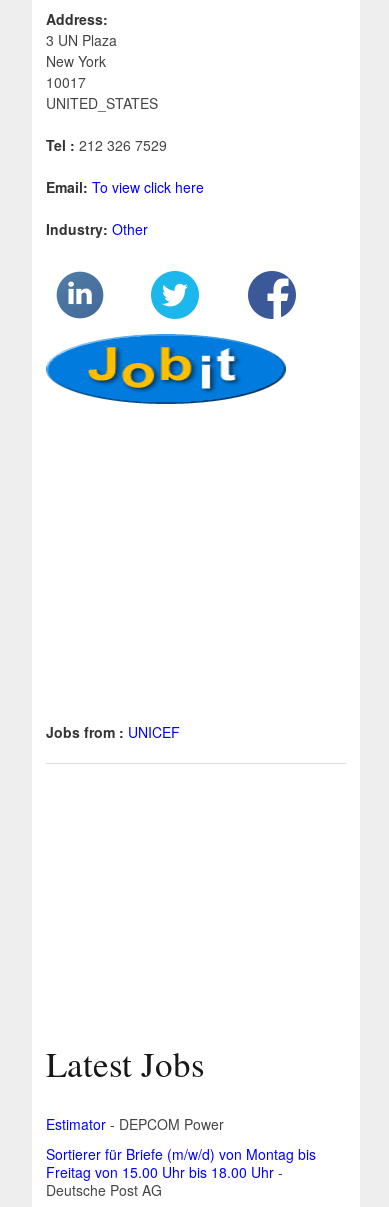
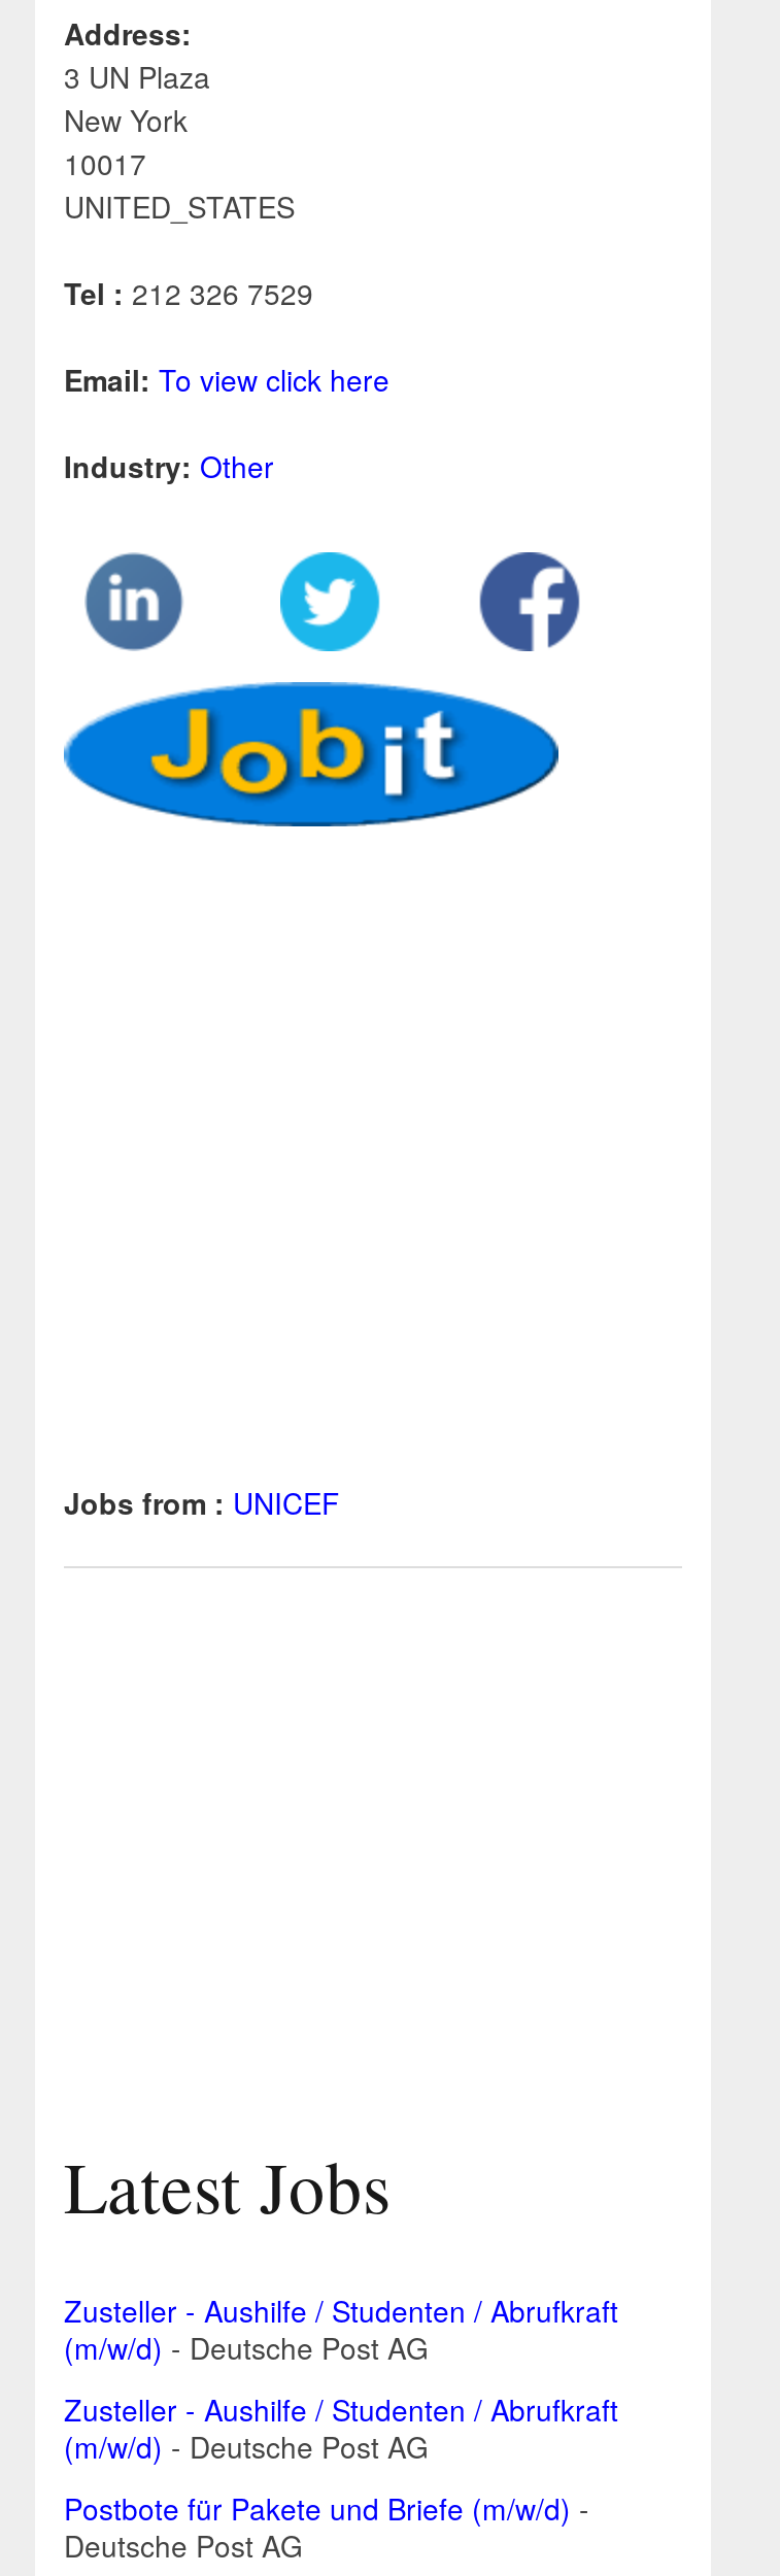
[46,1114,316,1182] Estimator - DEPCOM Power | Sortierer für Briefe (m/w/d) von Montag bis | Freitag von 15.00 Uhr bis 18.00 Uhr - -> [64,2290,618,2529] Zusteller - Aushilfe / Studenten / Abrufkraft | (m/w/d) - Deutsche Post AG | Zusteller - Aushilfe / Studenten / Abrufkraft | (m/w/d) - Deutsche Post AG | Postbote für Pakete und Briefe (m/w/d) -

